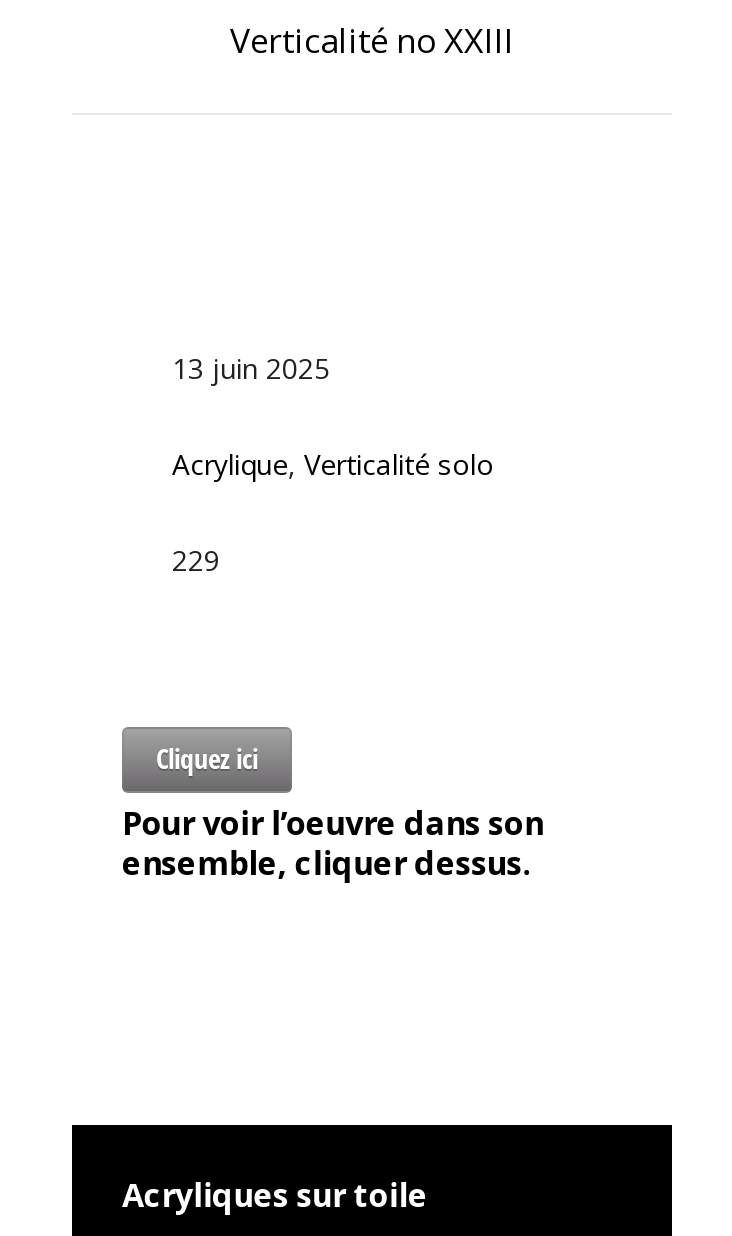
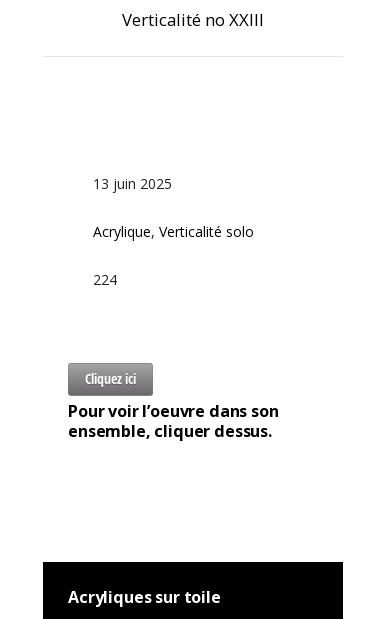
[172,542,220,580] 229 -> [93,270,117,289] 224

